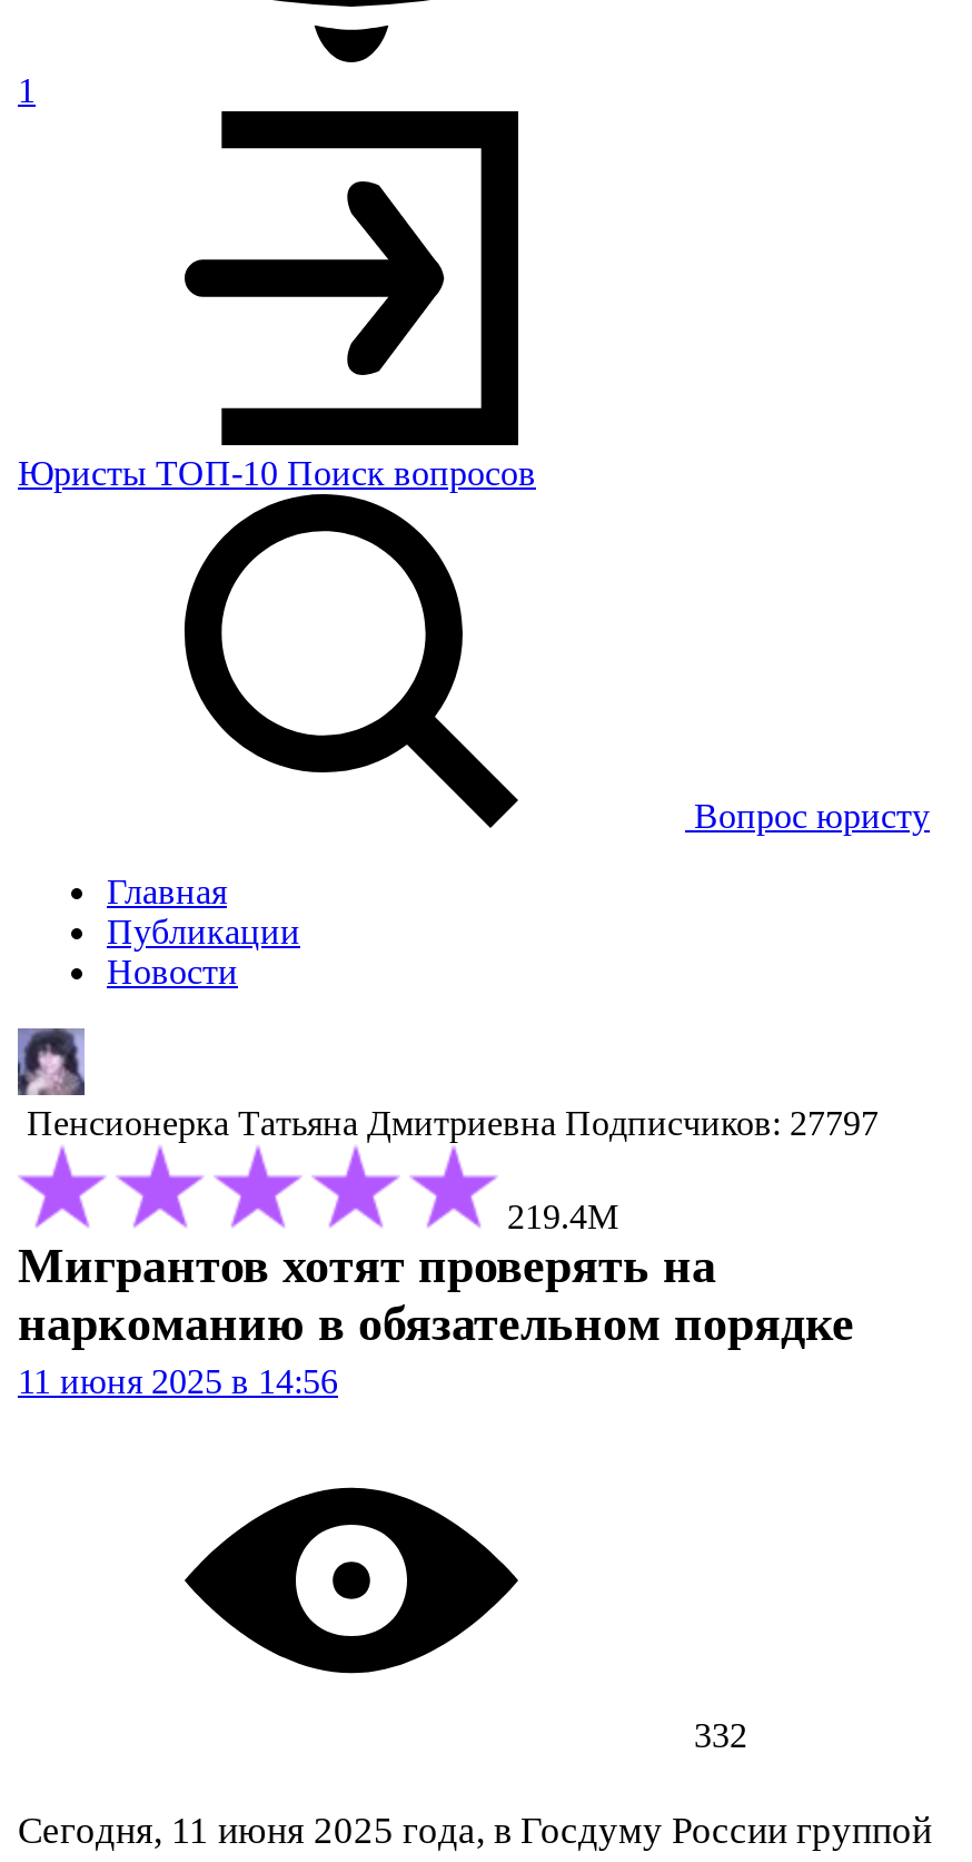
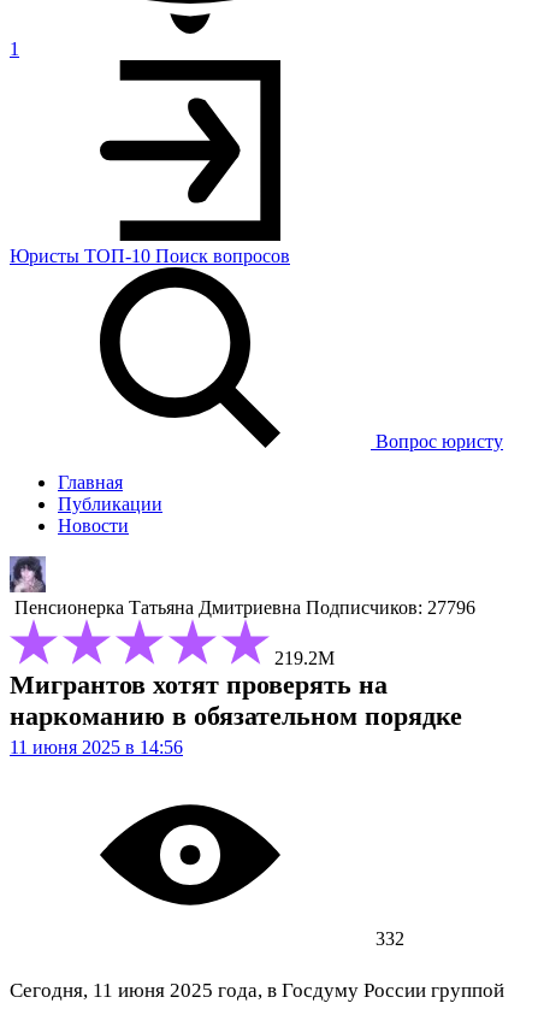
[18,1104,879,1142] Пенсионерка Татьяна Дмитриевна Подписчиков: 27797 -> [10,597,475,618] Пенсионерка Татьяна Дмитриевна Подписчиков: 27796
[507,1198,618,1235] 219.4М -> [274,648,335,668] 219.2М

